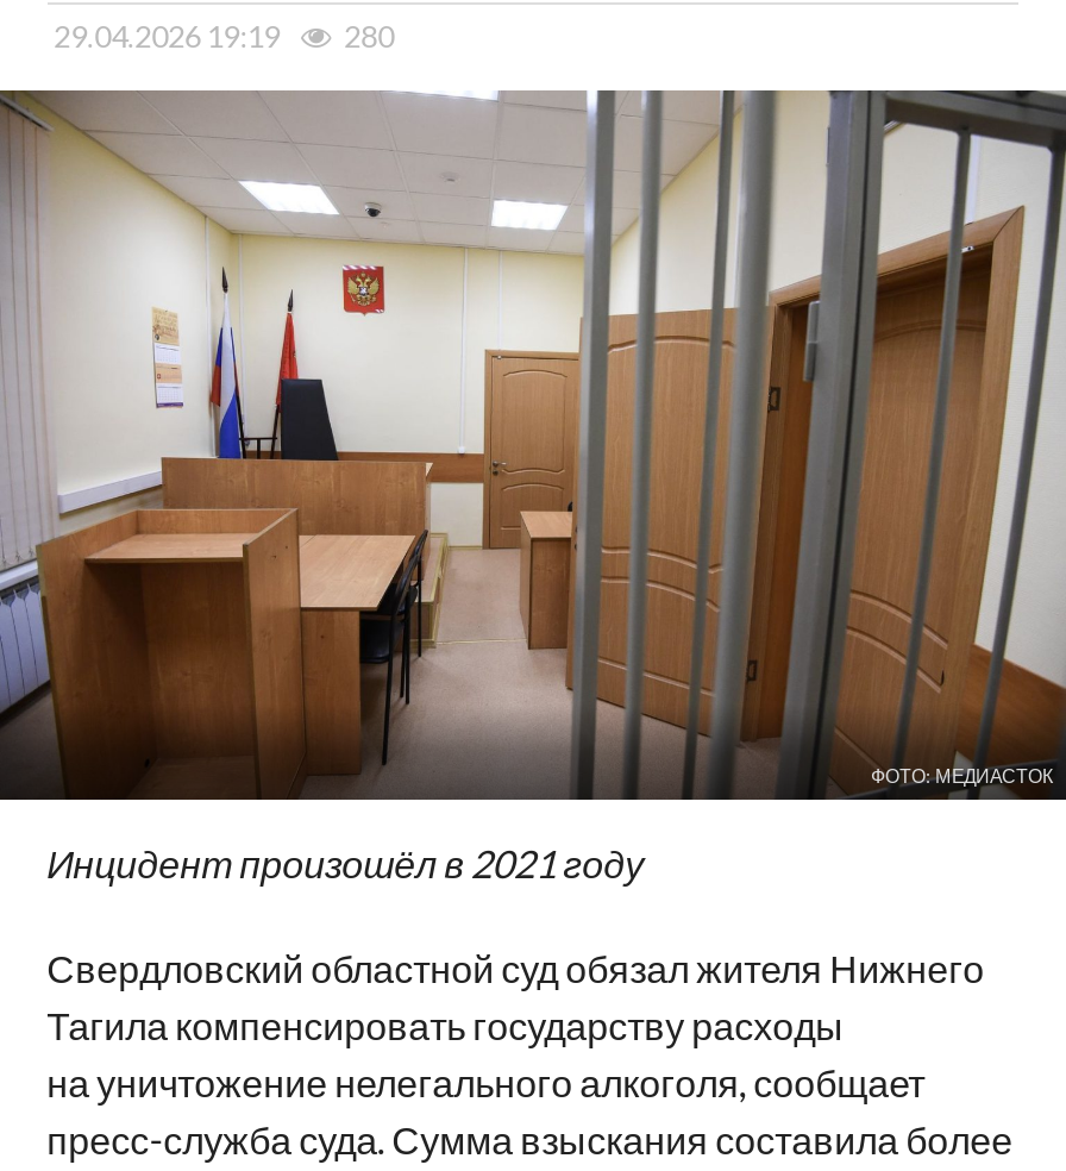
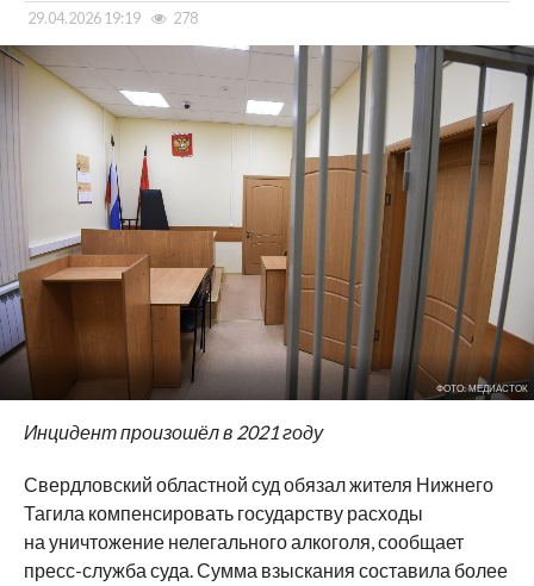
[54,18,394,56] 29.04.2026 19:19 280 -> [27,9,197,28] 29.04.2026 19:19 278

